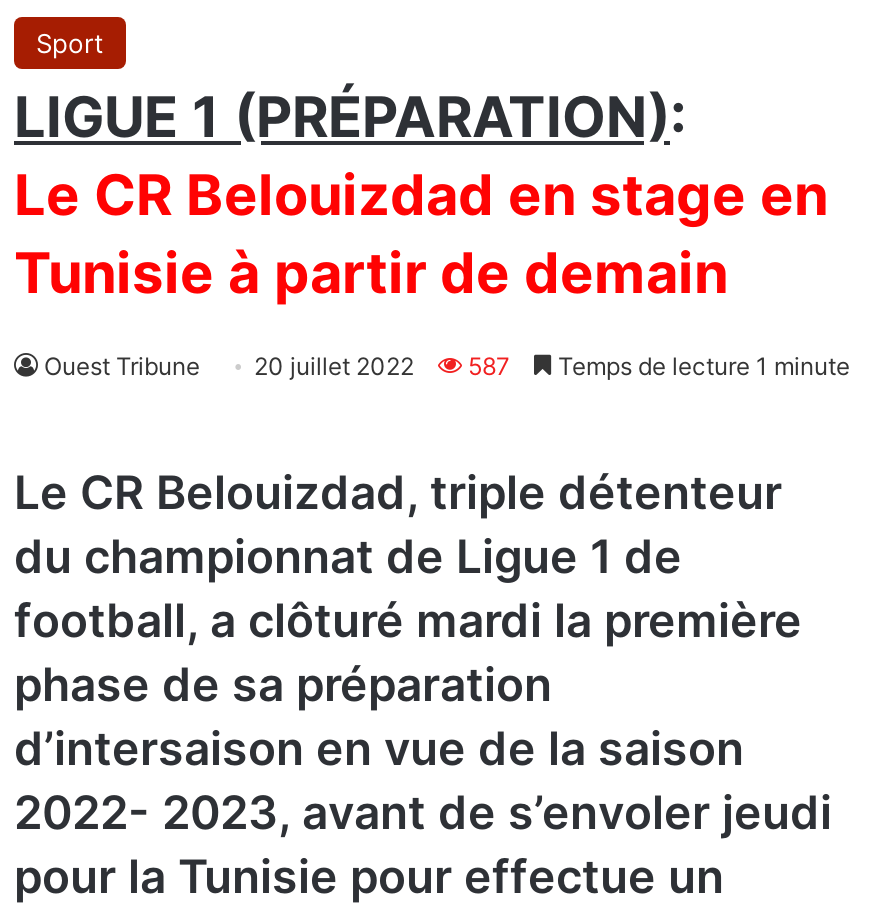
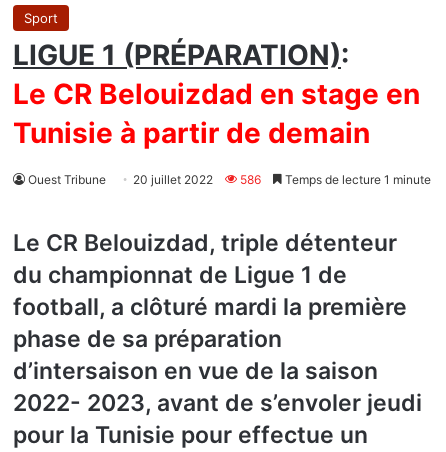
[44,351,850,381] Ouest Tribune 20 juillet 2022 587 Temps de lecture 1 minute -> [28,172,431,187] Ouest Tribune 20 juillet 2022 586 Temps de lecture 1 minute

